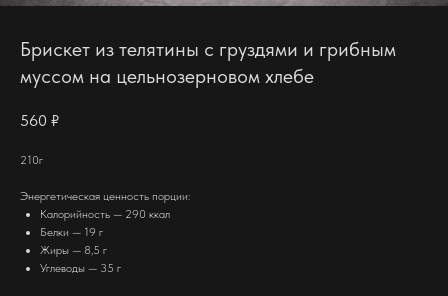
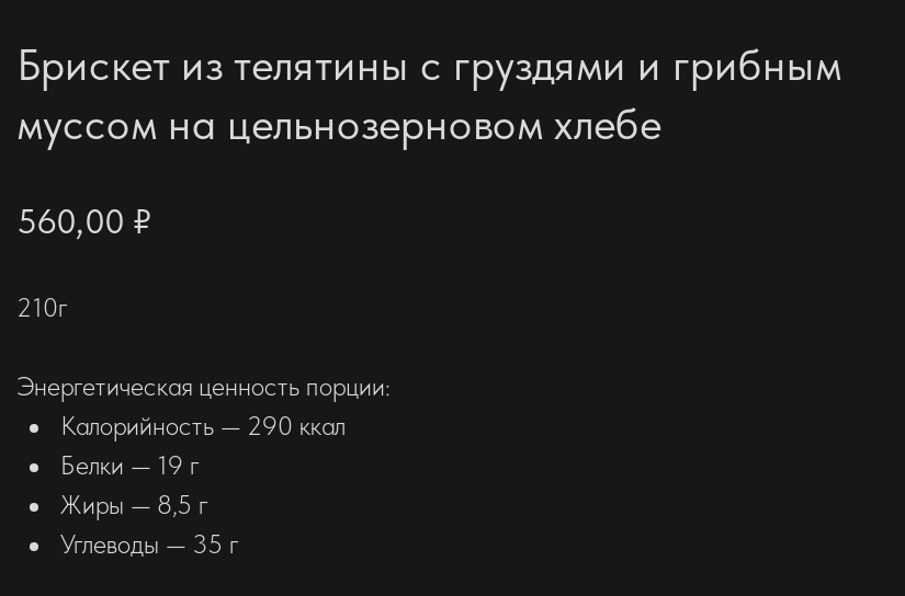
[20,111,59,130] 560 ₽ -> [16,200,150,242] 560,00 ₽

